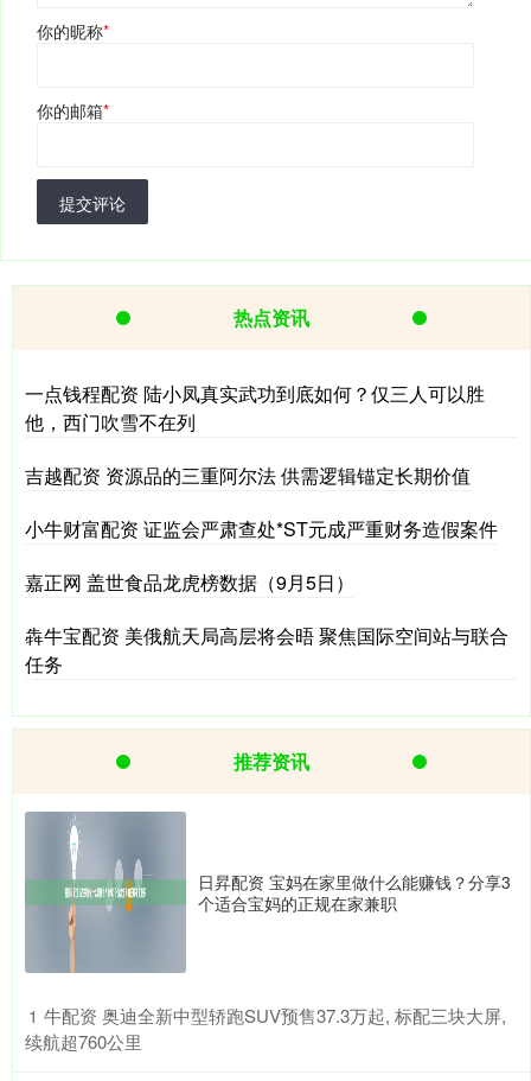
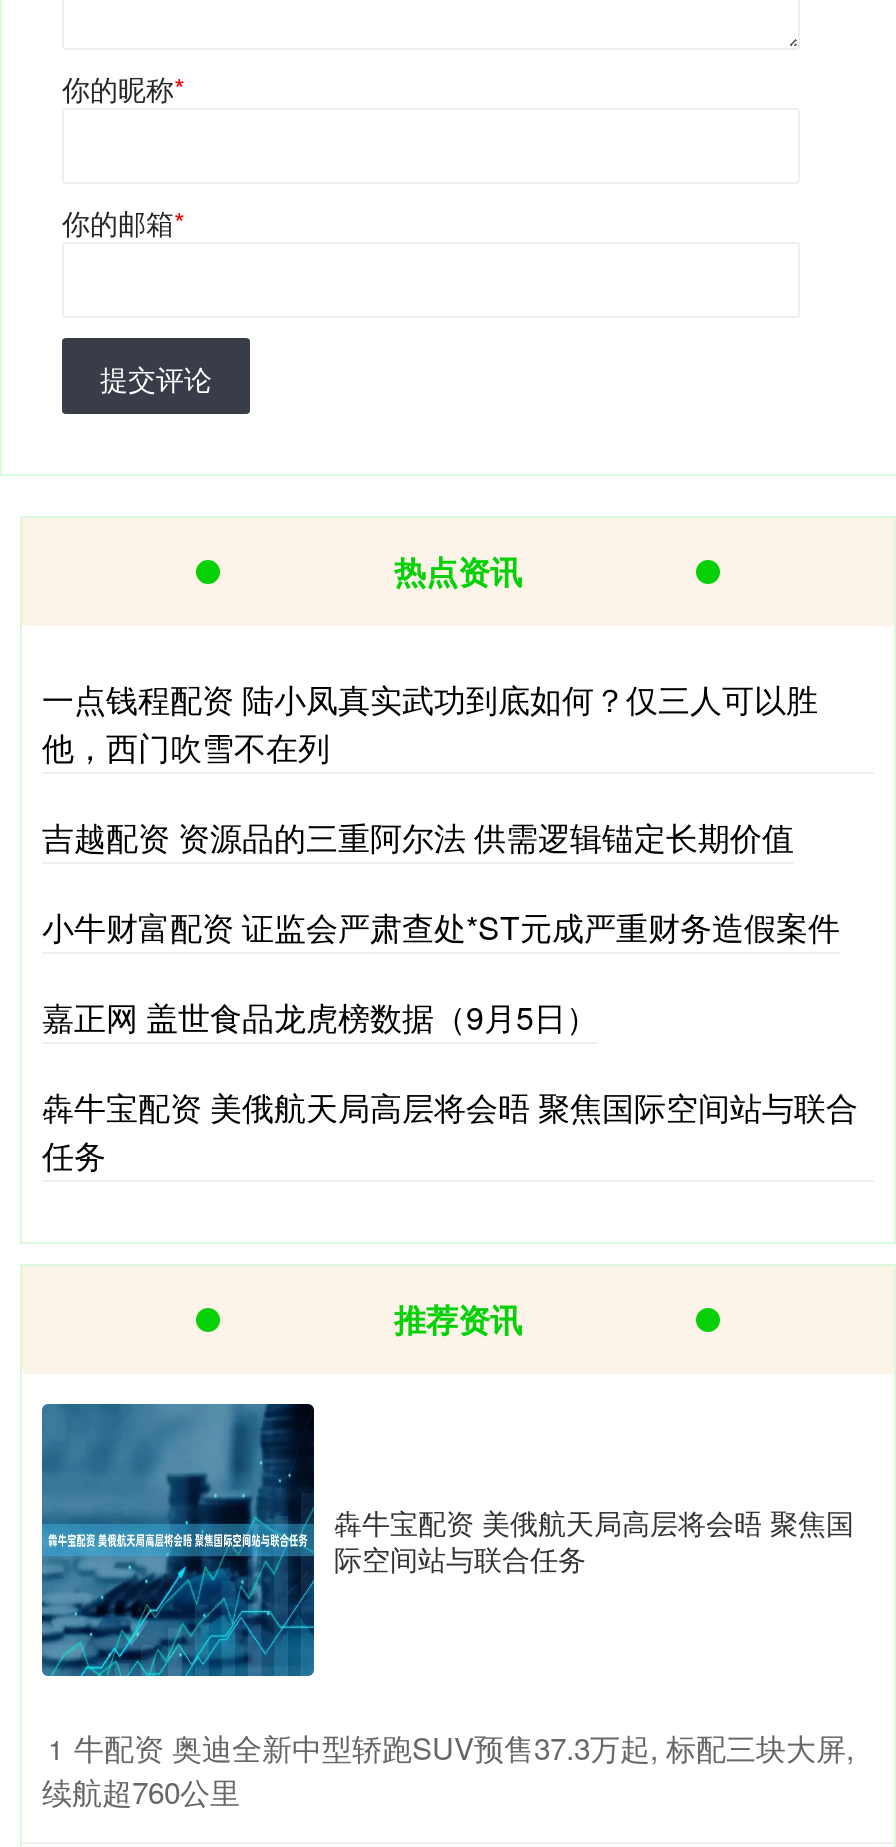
[24,812,511,974] [image] | 日昇配资 宝妈在家里做什么能赚钱？分享3 | 个适合宝妈的正规在家兼职 -> [42,1403,854,1677] [image] | 犇牛宝配资 美俄航天局高层将会晤 聚焦国 | 际空间站与联合任务

